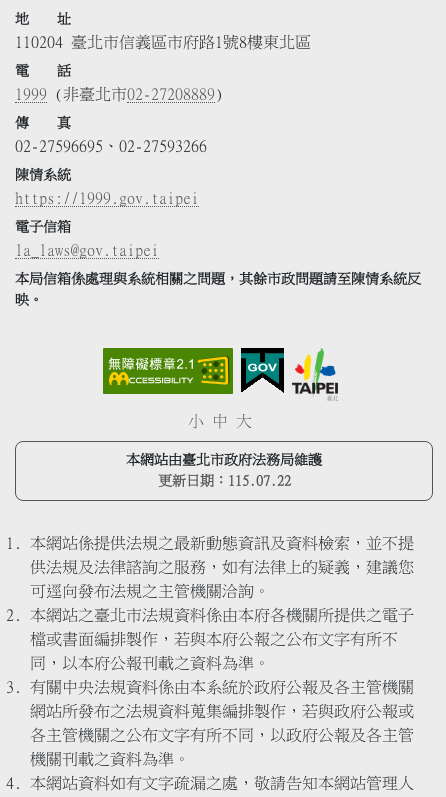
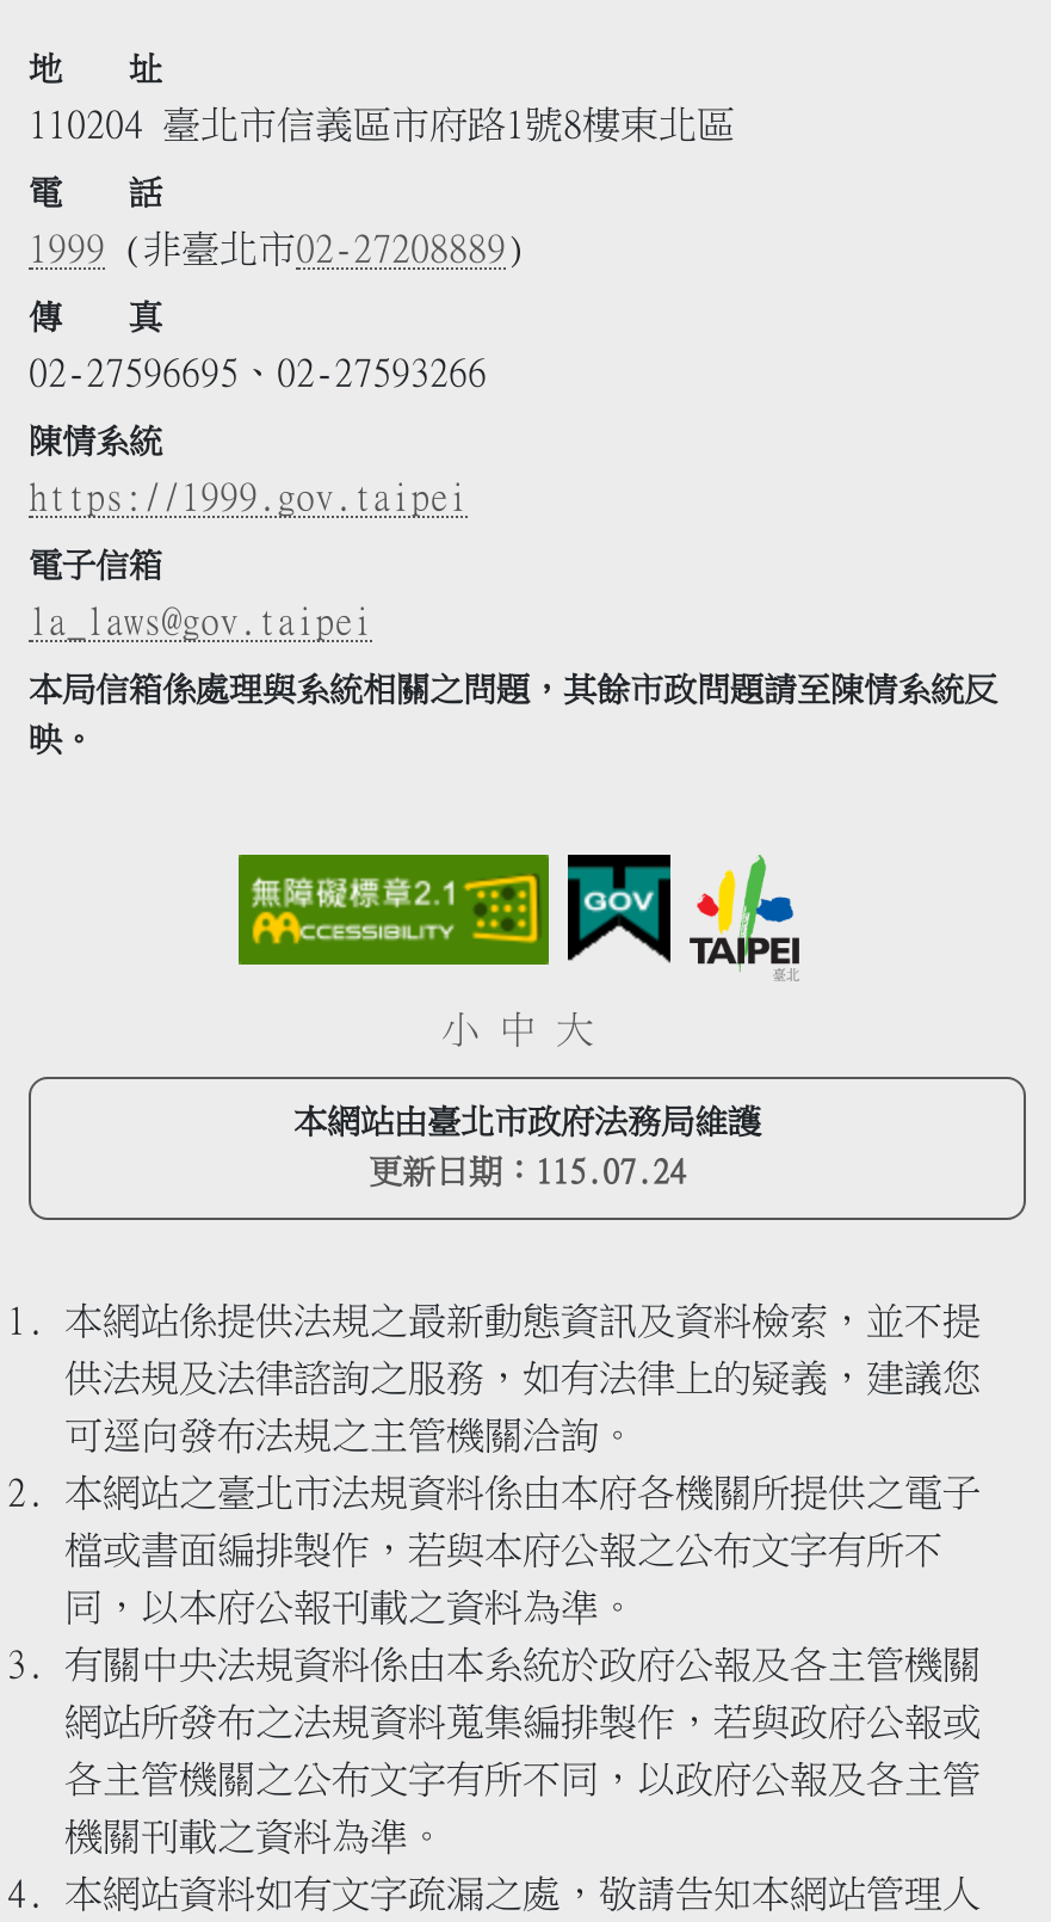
[157,473,290,487] 更新日期：115.07.22 -> [369,1154,686,1188] 更新日期：115.07.24

